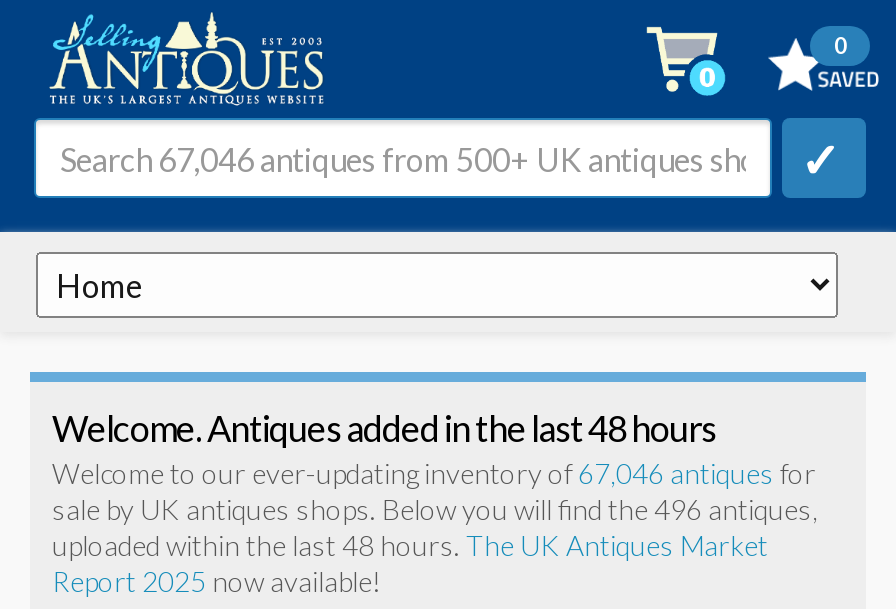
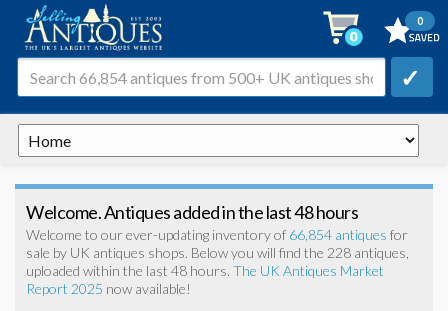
[52,456,816,490] Welcome to our ever-updating inventory of 67,046 antiques for -> [26,226,408,243] Welcome to our ever-updating inventory of 66,854 antiques for
[52,492,818,526] sale by UK antiques shops. Below you will find the 496 antiques, -> [26,244,409,261] sale by UK antiques shops. Below you will find the 228 antiques,

